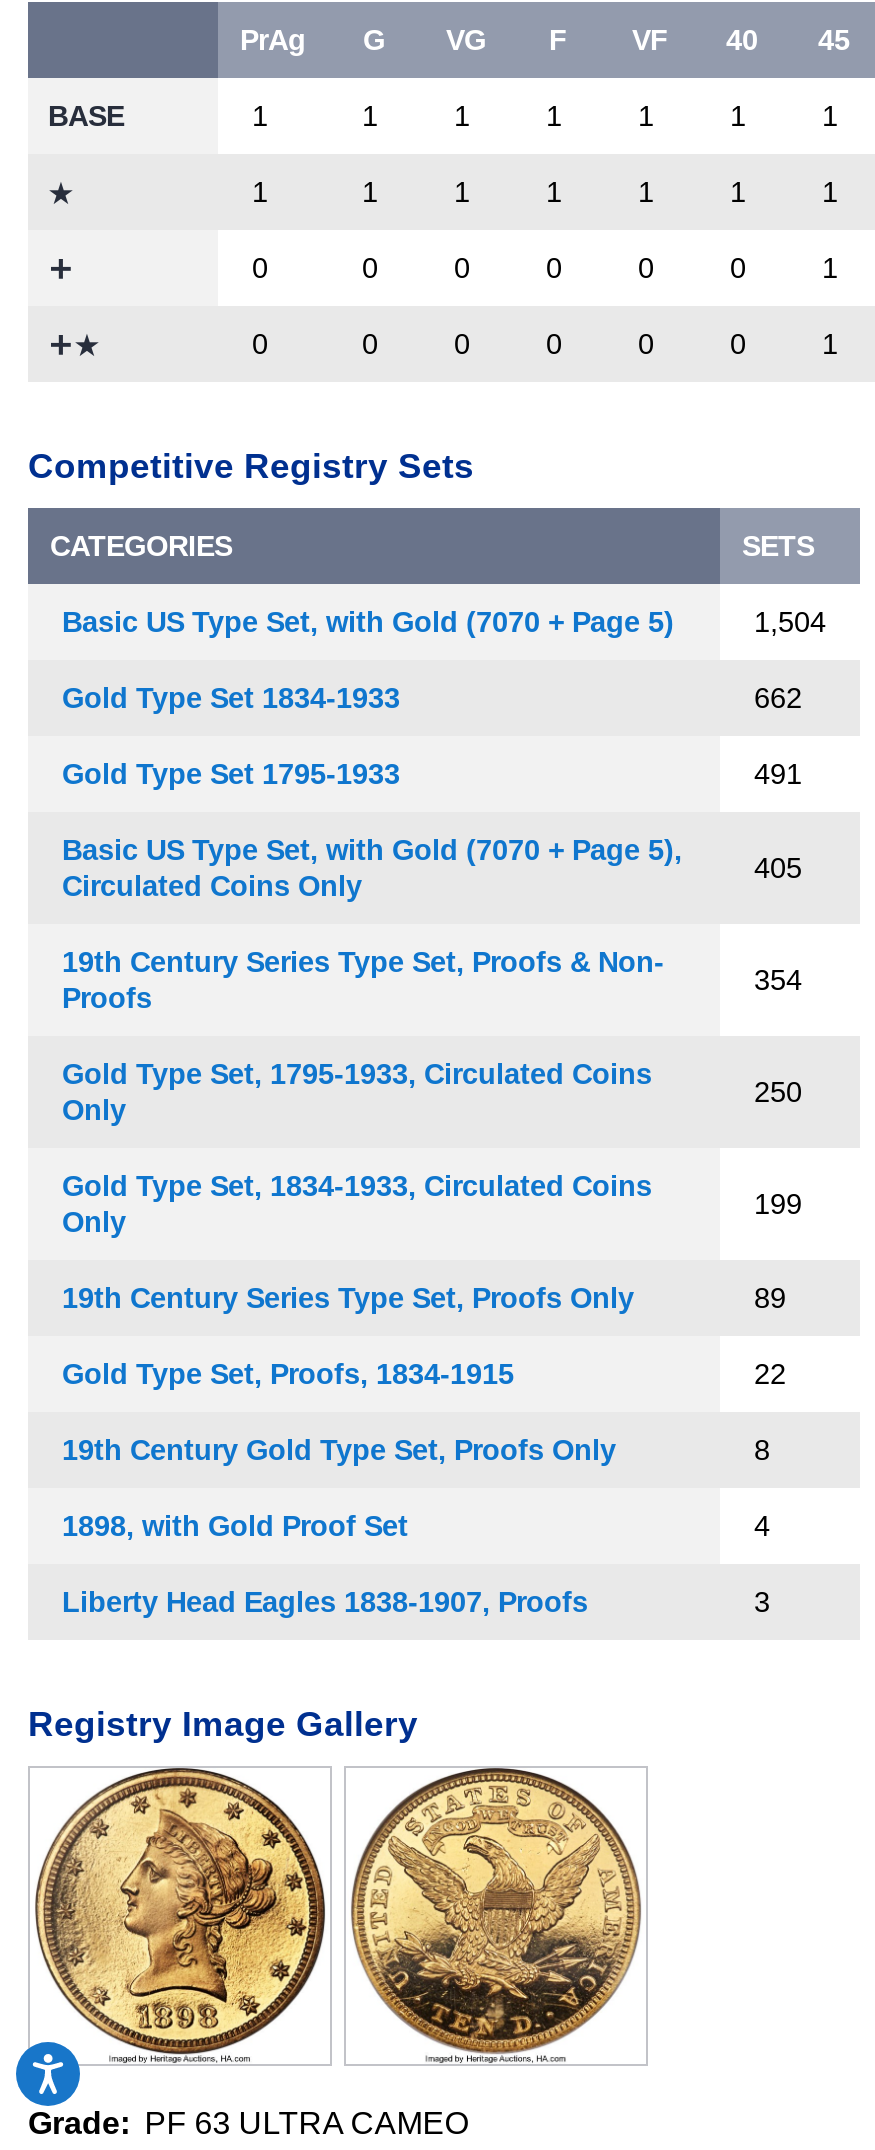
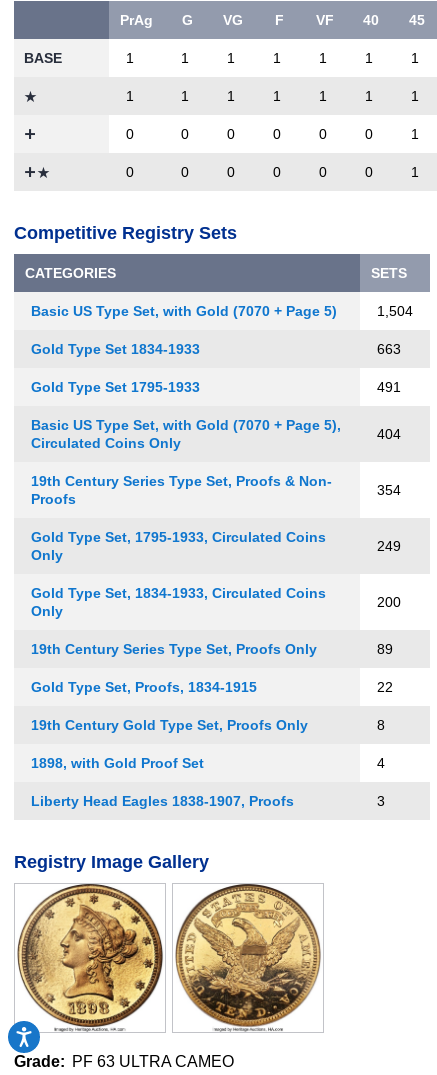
[754,681,802,713] 662 -> [377,341,401,357] 663
[754,851,802,883] 405 -> [377,426,401,442] 404
[754,1075,802,1107] 250 -> [377,538,401,554] 249
[754,1187,802,1219] 199 -> [377,594,401,610] 200

